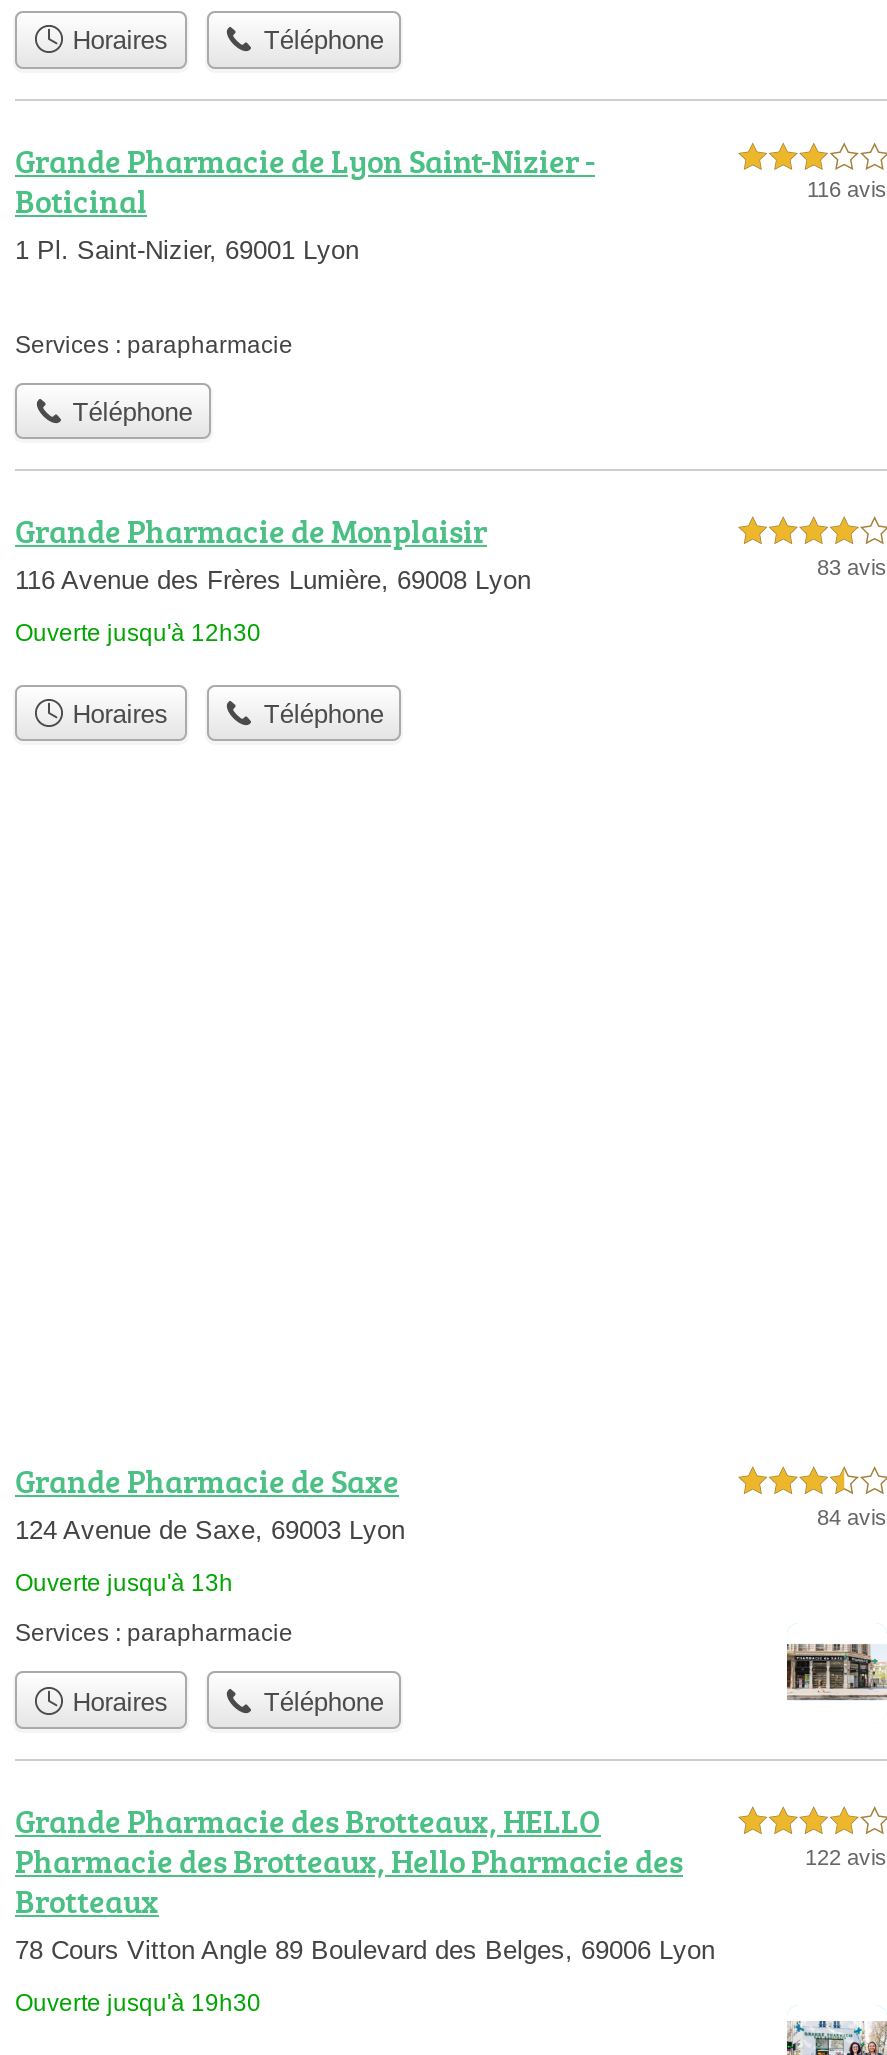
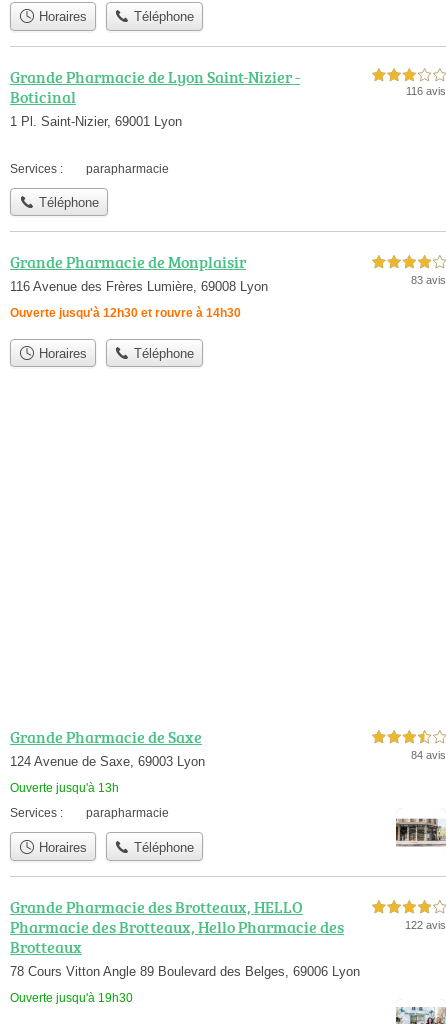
[15,619,261,647] Ouverte jusqu'à 12h30 -> [10,306,241,320] Ouverte jusqu'à 12h30 et rouvre à 14h30

